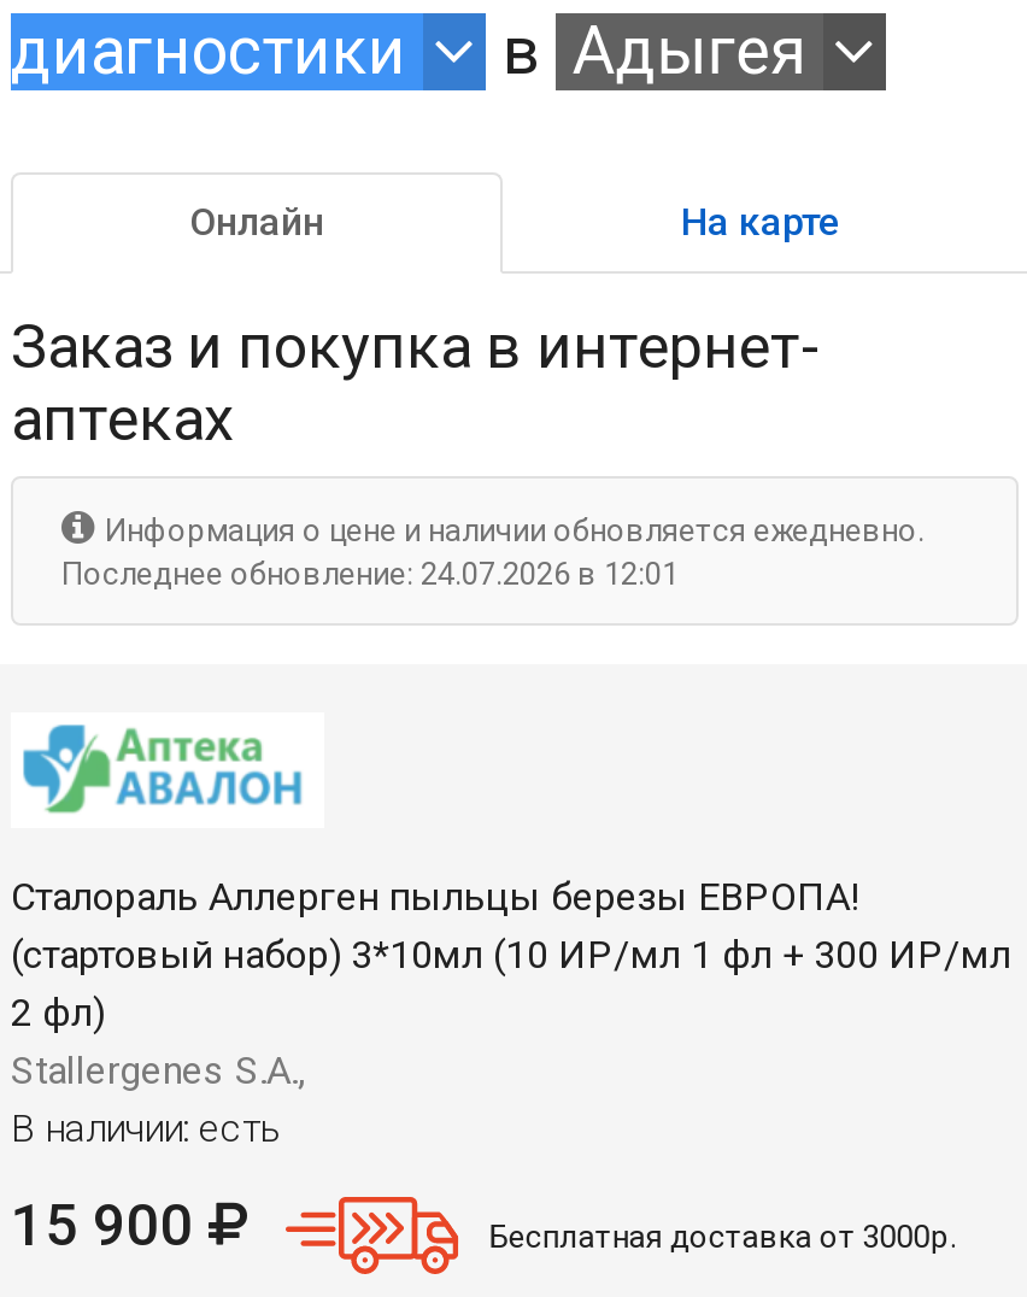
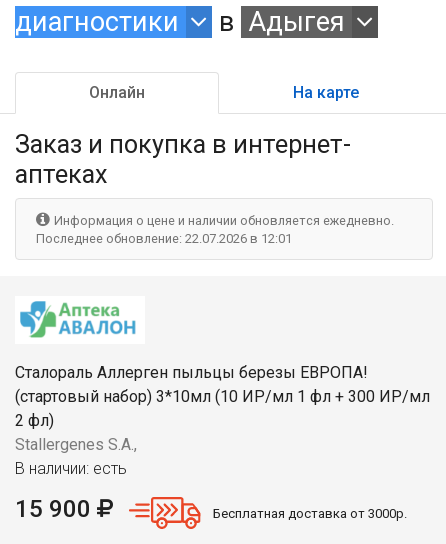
[61,555,679,591] Последнее обновление: 24.07.2026 в 12:01 -> [36,231,292,246] Последнее обновление: 22.07.2026 в 12:01

